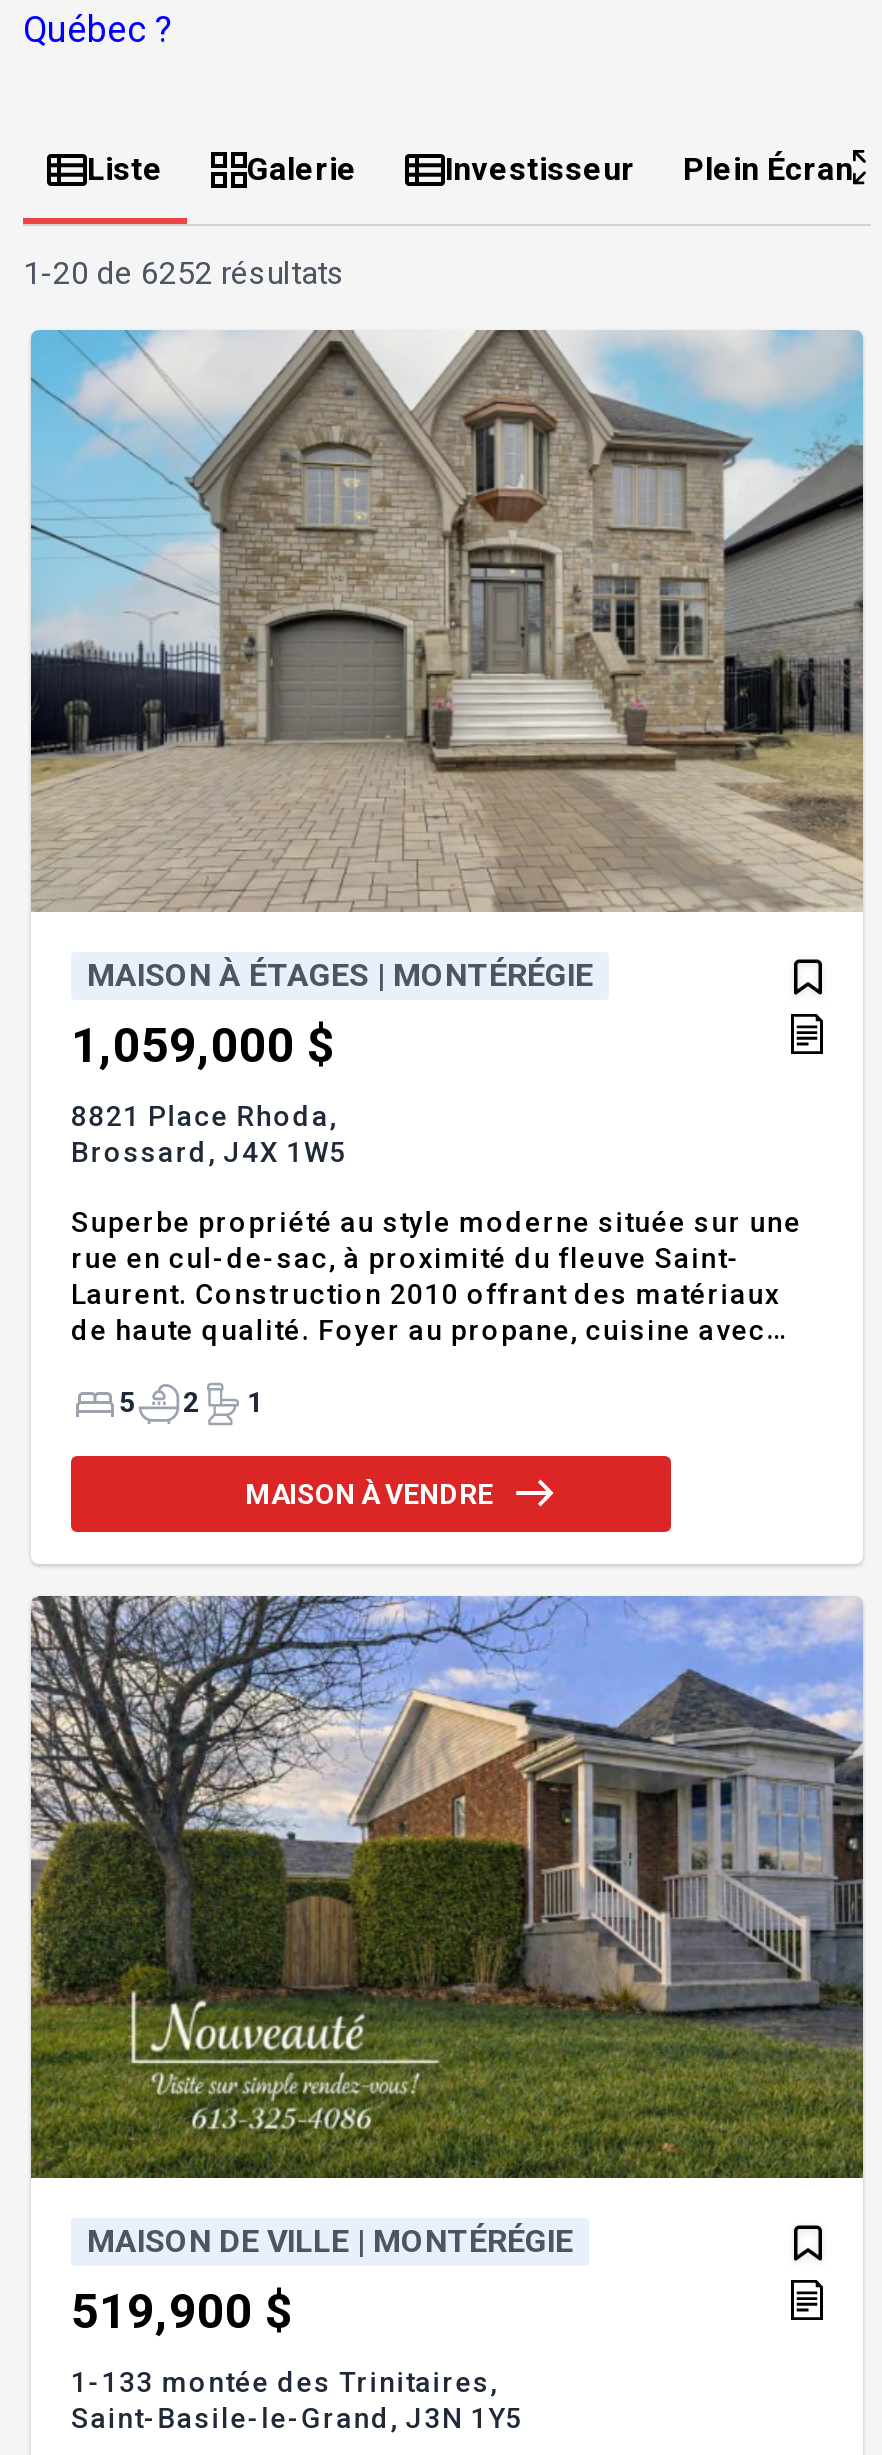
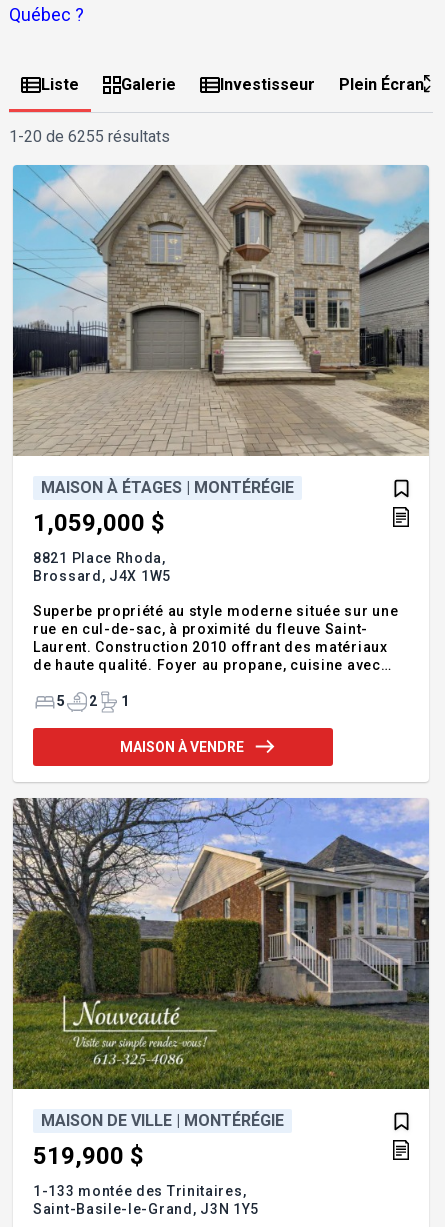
[23,253,345,291] 1-20 de 6252 résultats -> [9,127,170,146] 1-20 de 6255 résultats

